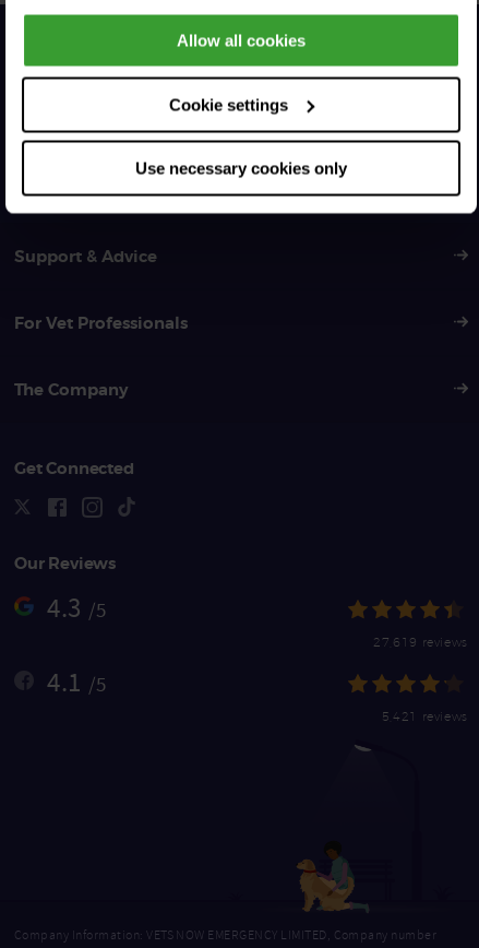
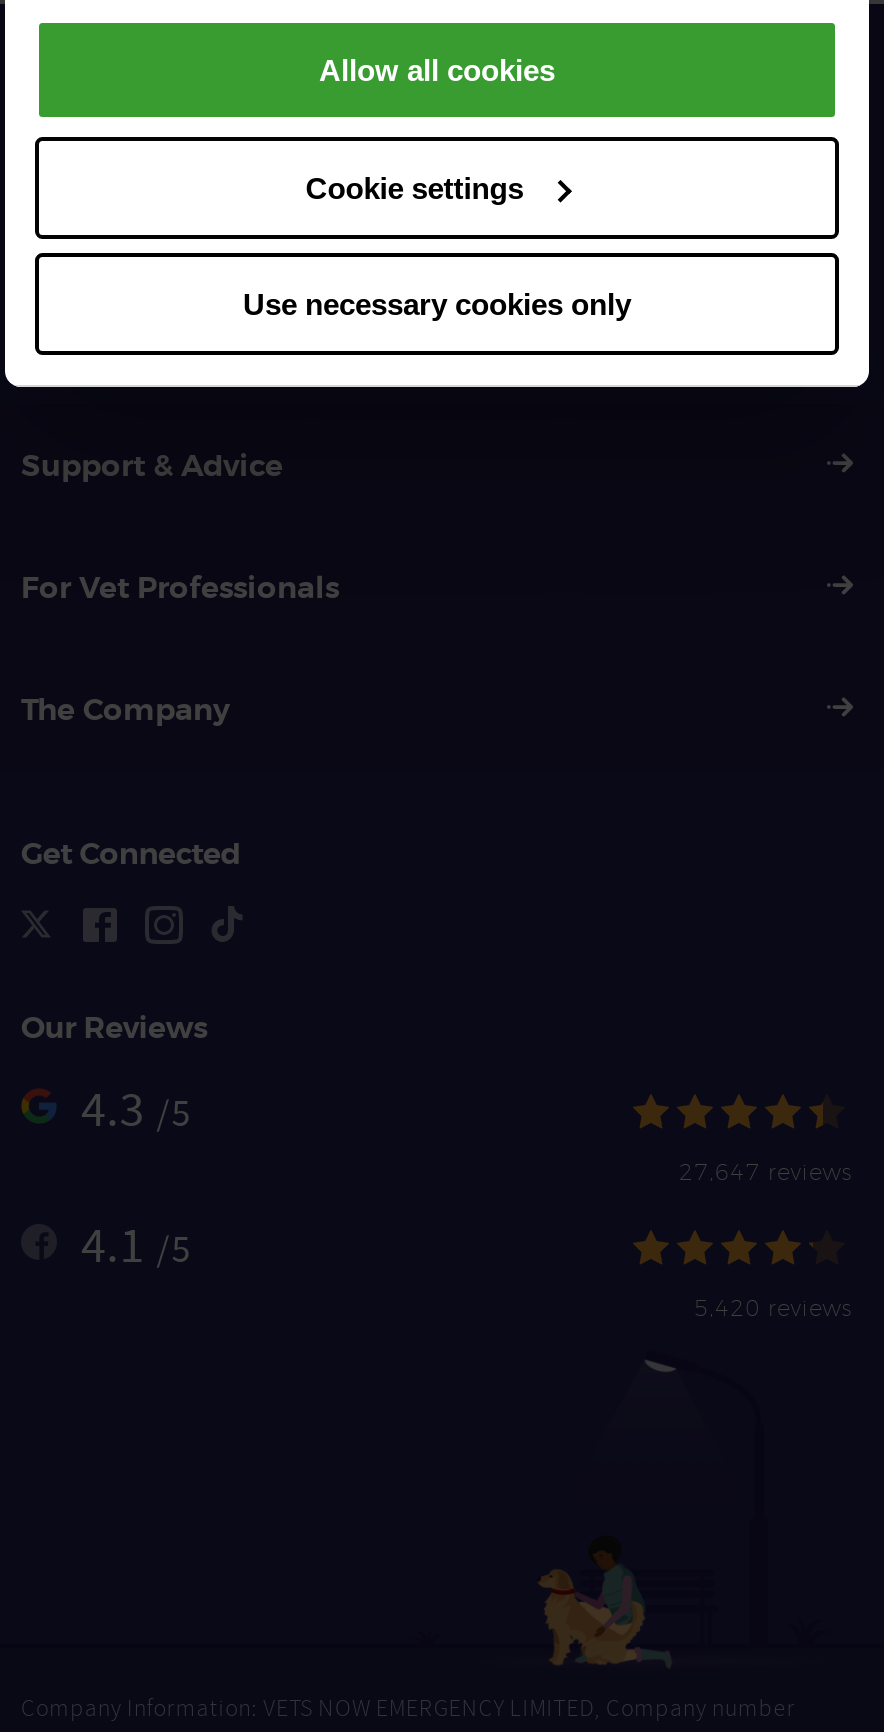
[373,635,468,649] 27,619 reviews -> [679,1158,853,1184] 27,647 reviews
[382,709,468,723] 5,421 reviews -> [694,1294,853,1320] 5,420 reviews

